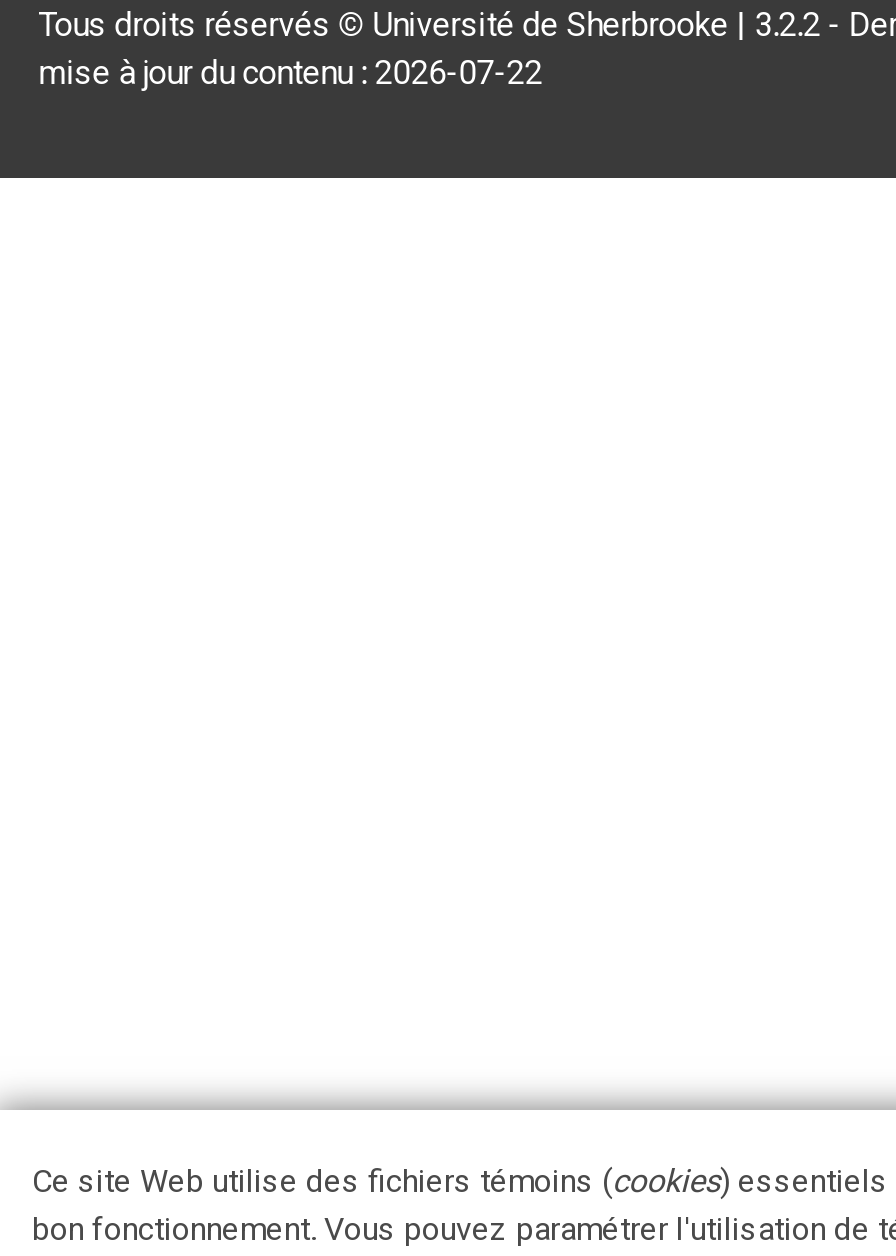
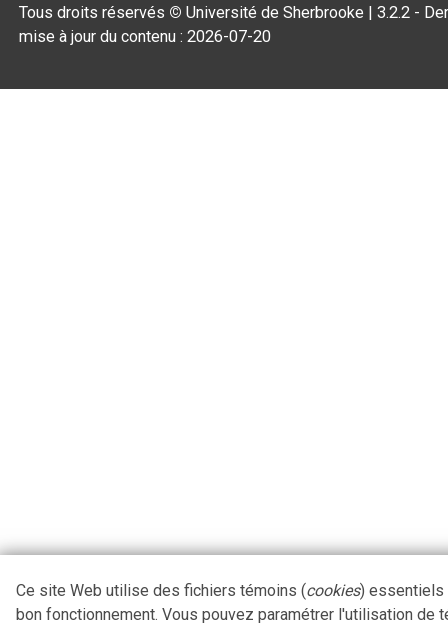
[38,53,542,91] mise à jour du contenu : 2026-07-22 -> [19,27,271,46] mise à jour du contenu : 2026-07-20

